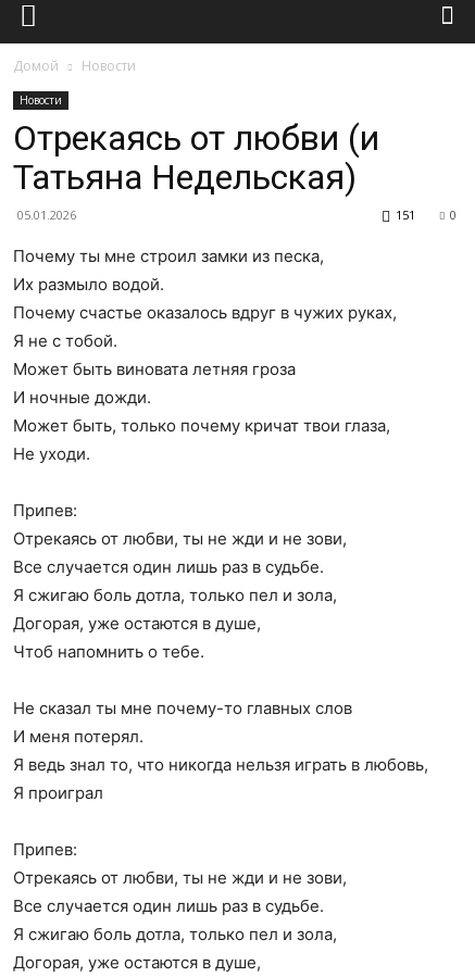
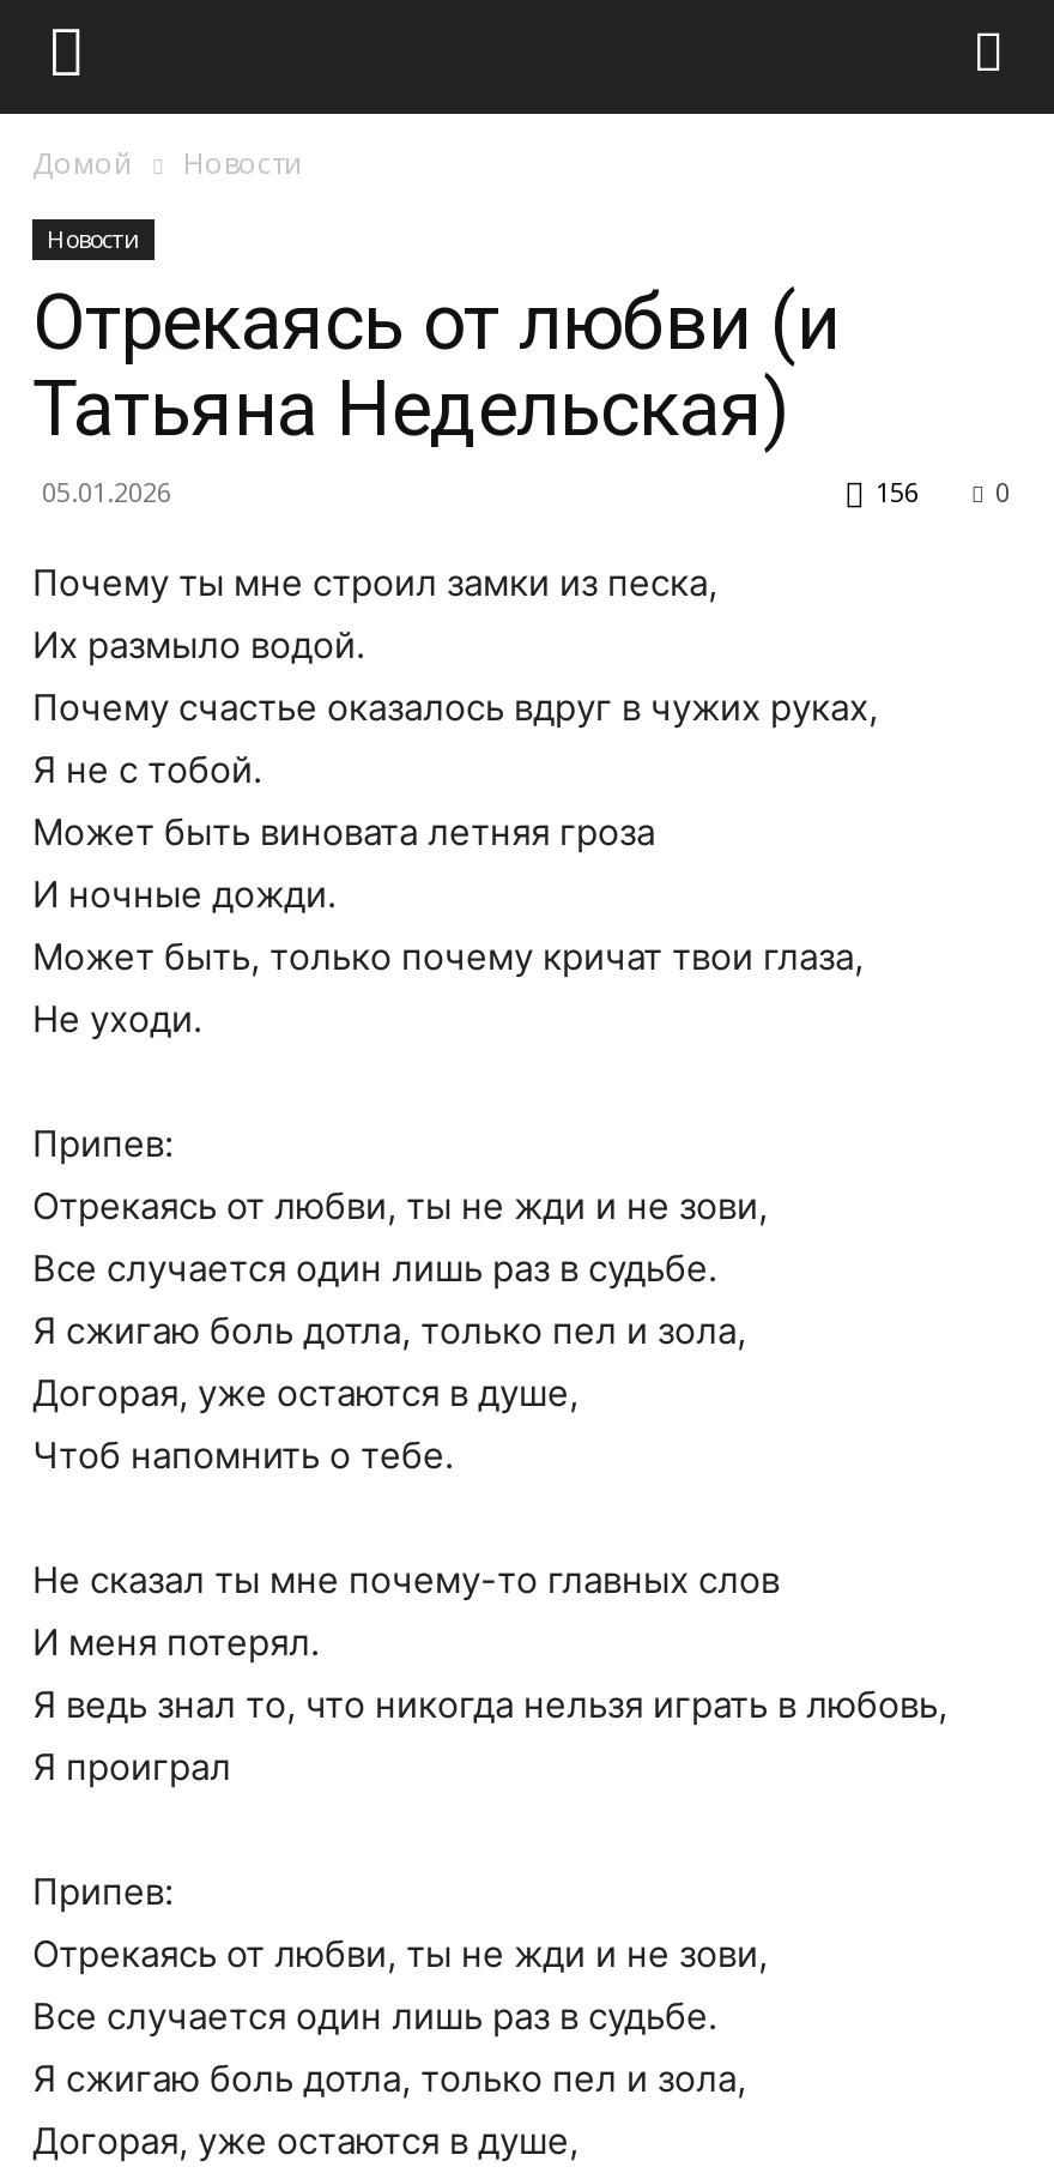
[396,206,415,223] 151 -> [876,473,919,509] 156

